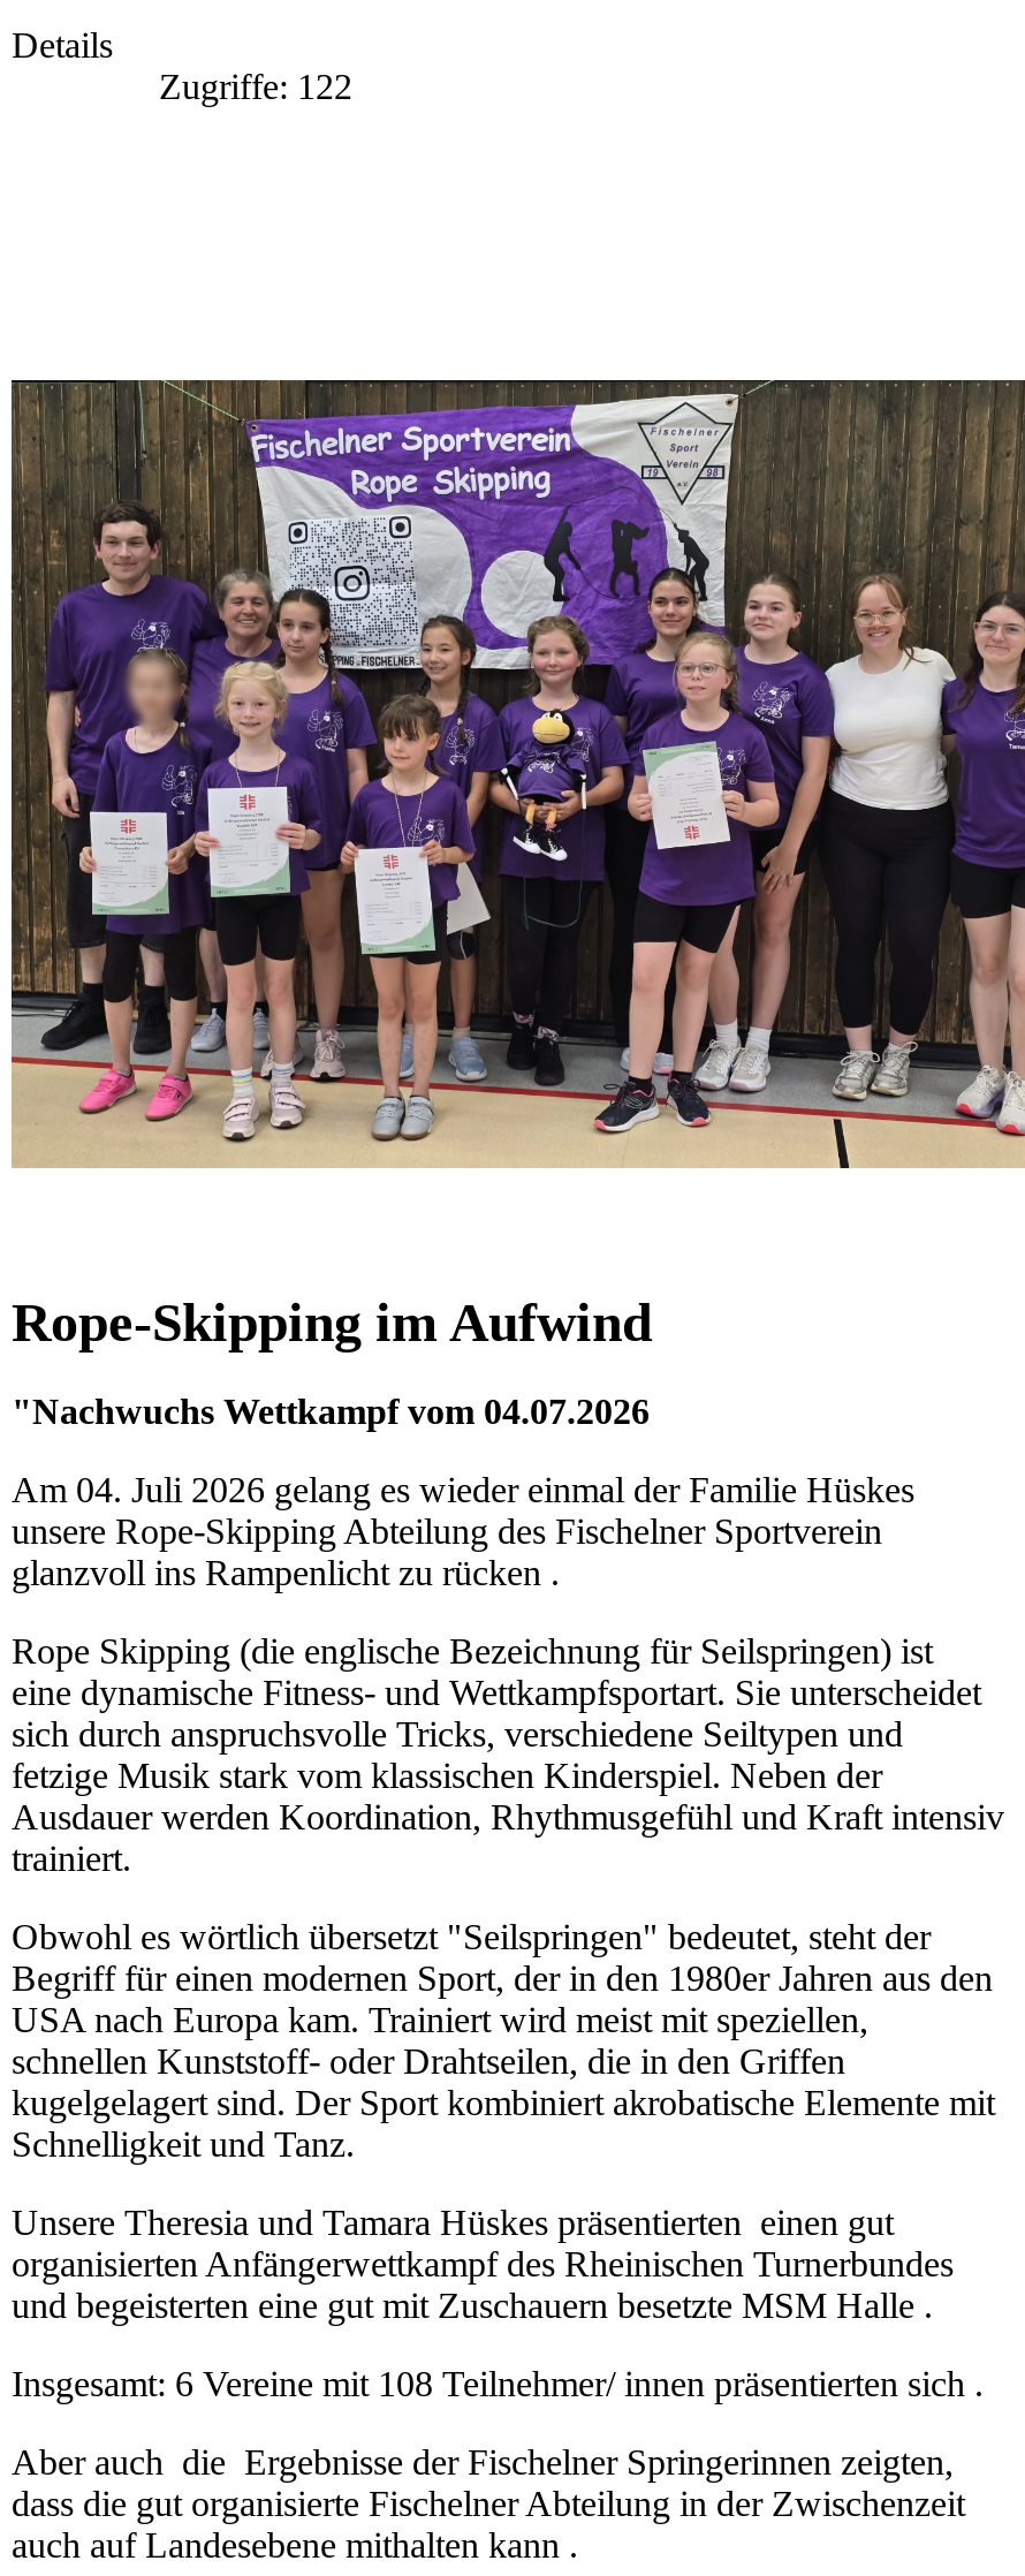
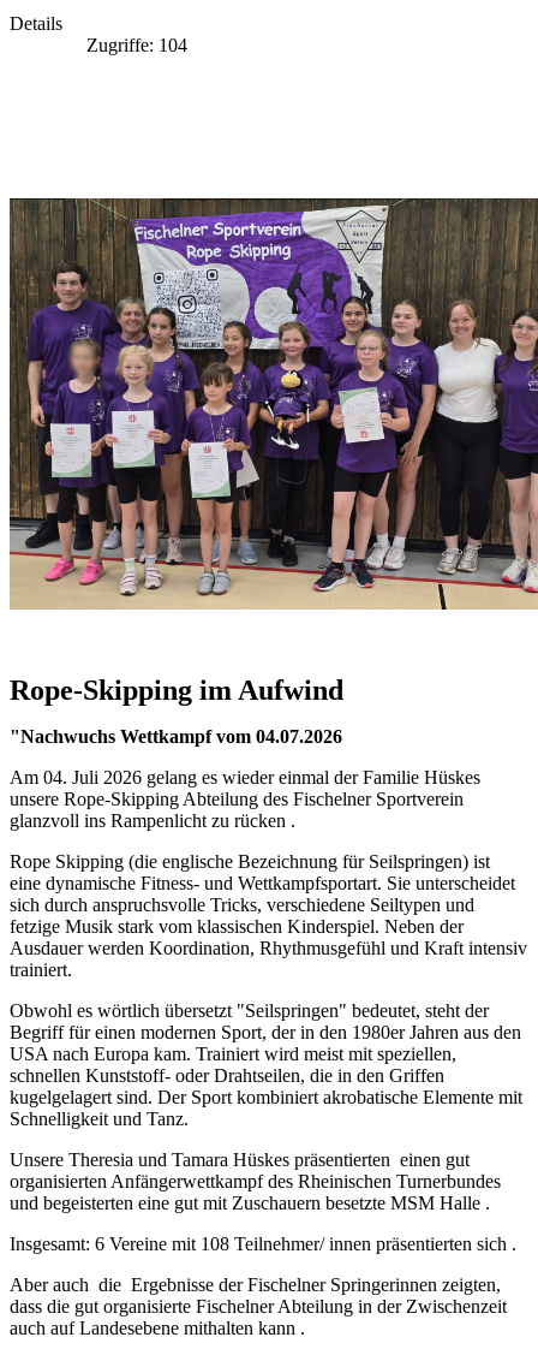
[159,66,352,105] Zugriffe: 122 -> [86,34,187,55] Zugriffe: 104

